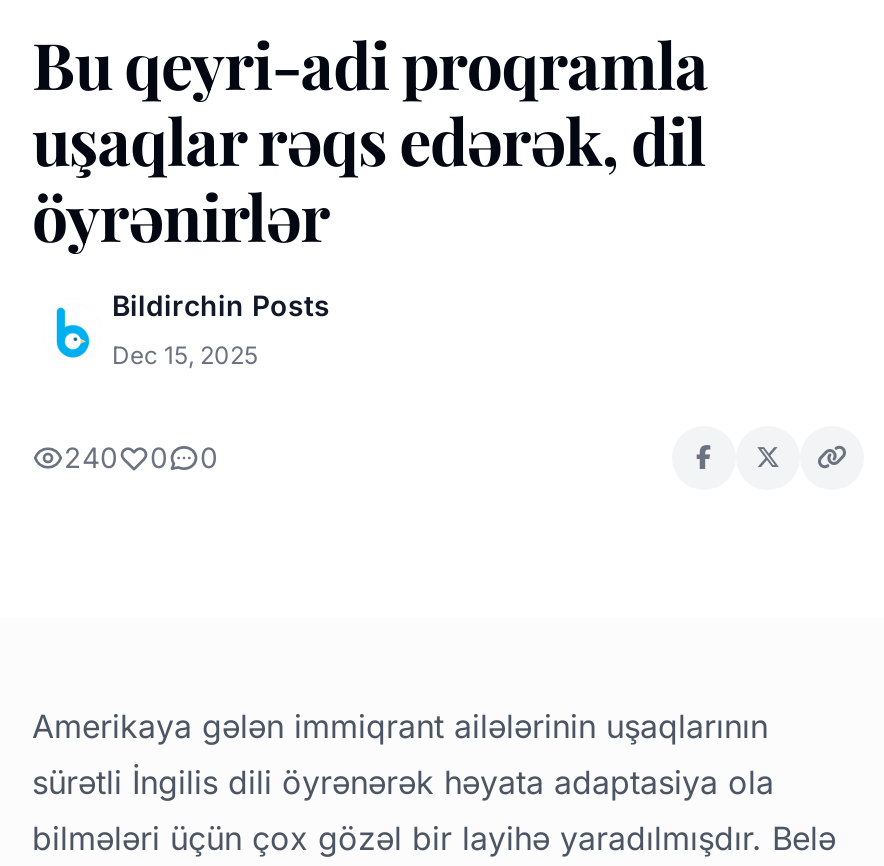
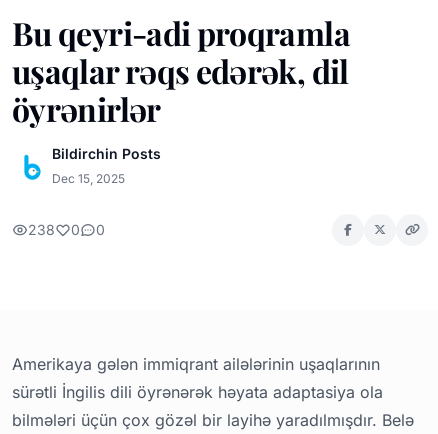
[64,440,218,474] 240 0 0 -> [28,221,105,238] 238 0 0

